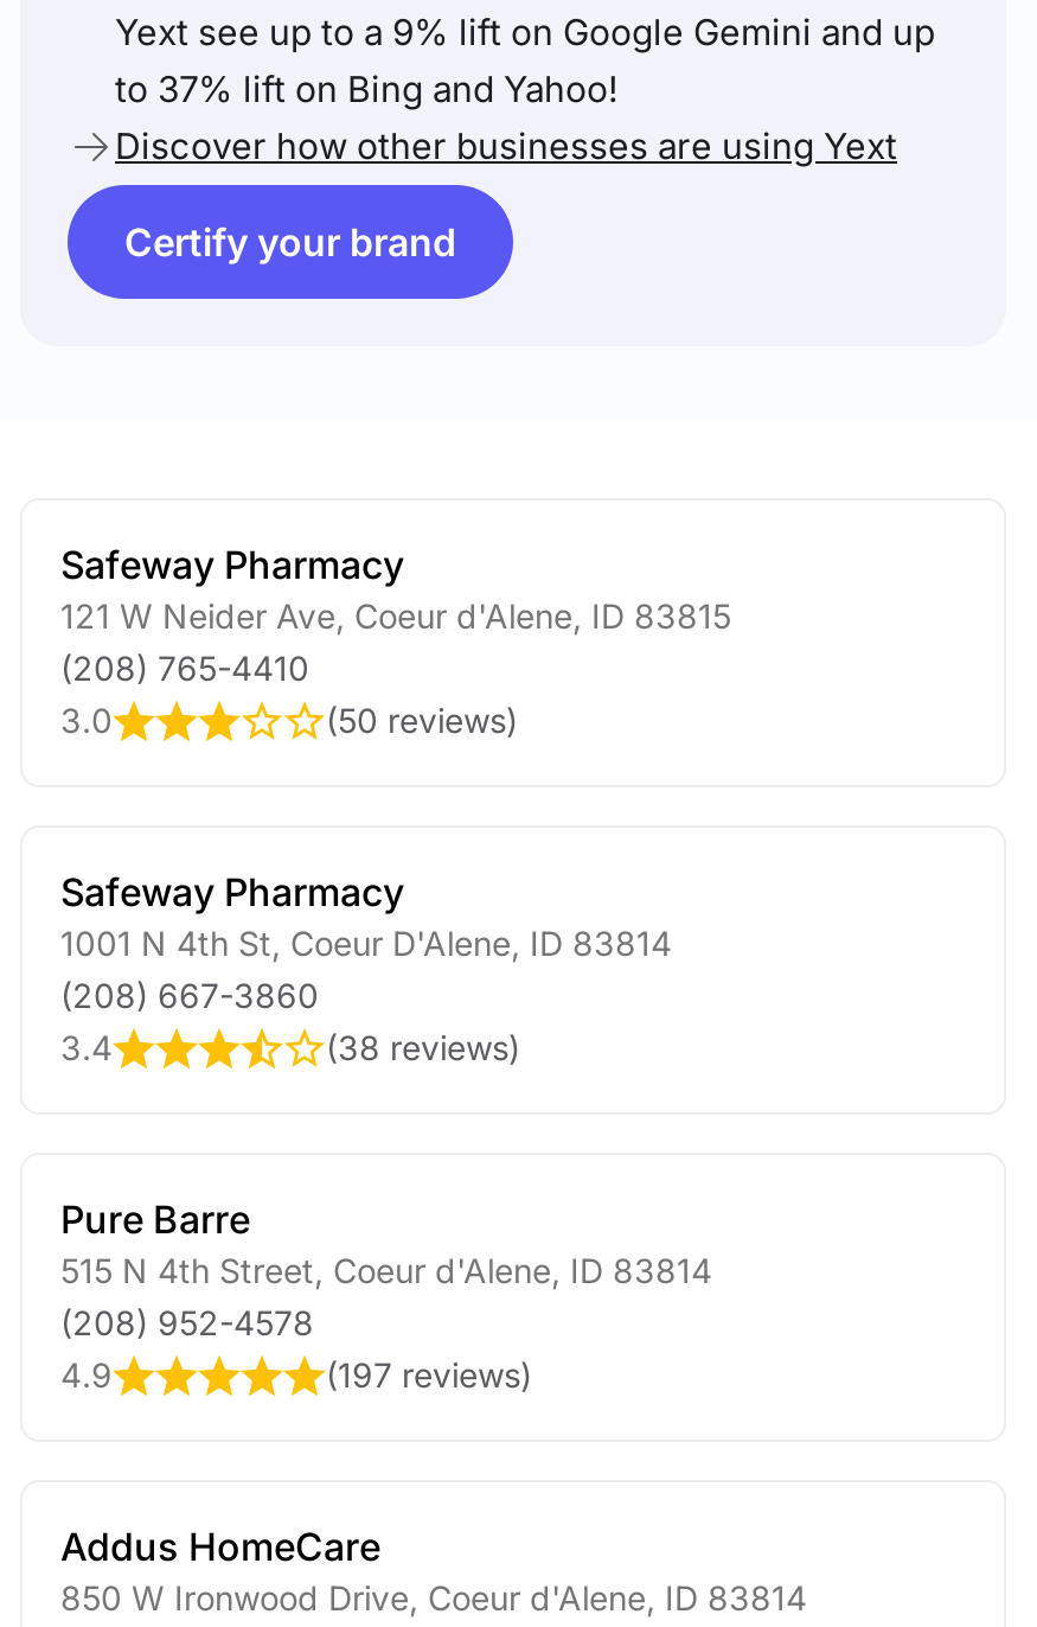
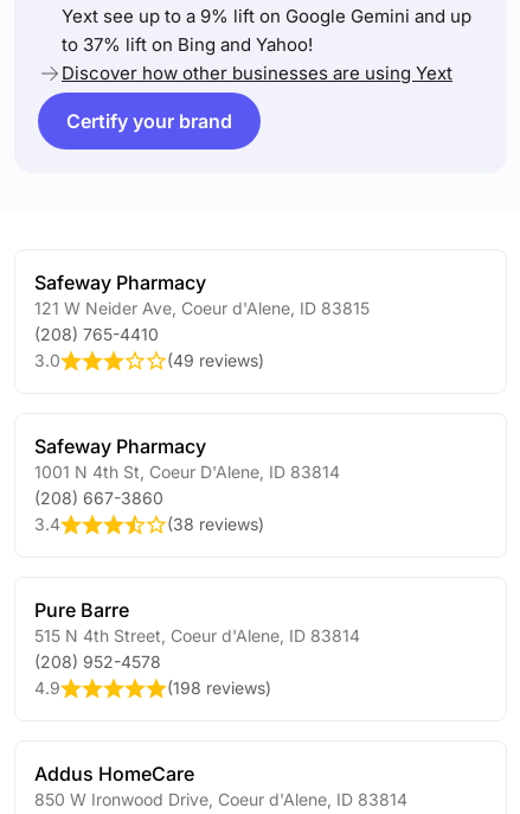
[326,700,518,740] (50 reviews) -> [167,350,264,370] (49 reviews)
[326,1354,532,1395] (197 reviews) -> [167,678,271,698] (198 reviews)

